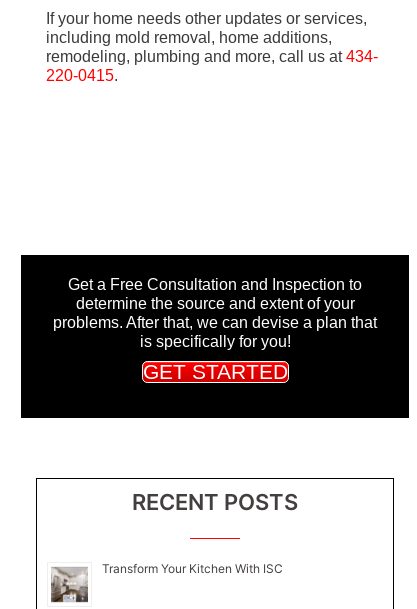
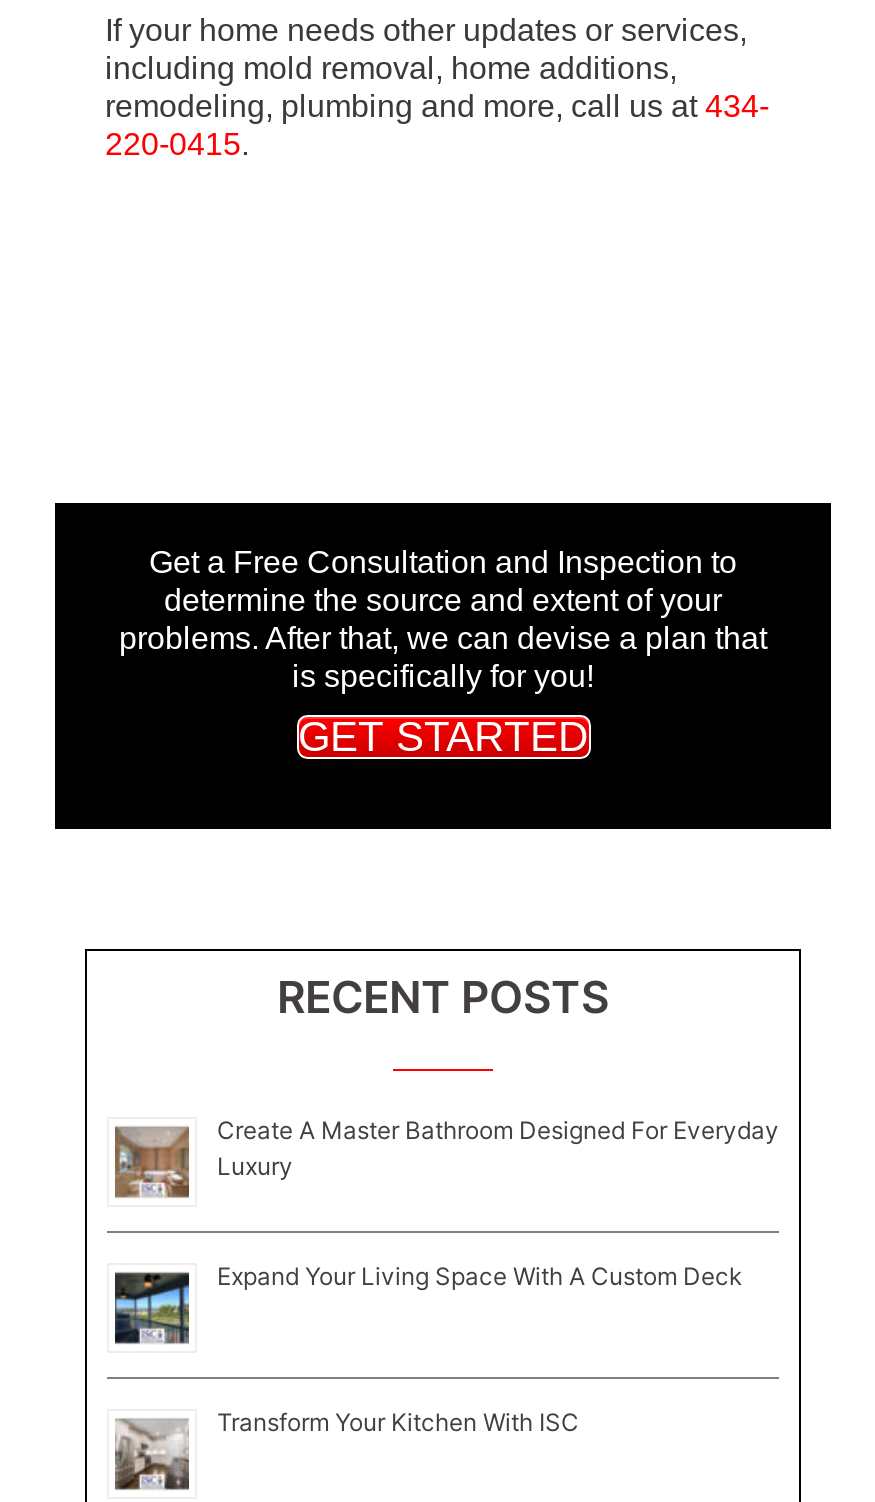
none -> [113,1261,743,1346] [image] | Expand Your Living Space With A Custom Deck
none -> [115,1115,779,1198] [image] | Create A Master Bathroom Designed For Everyday | Luxury

